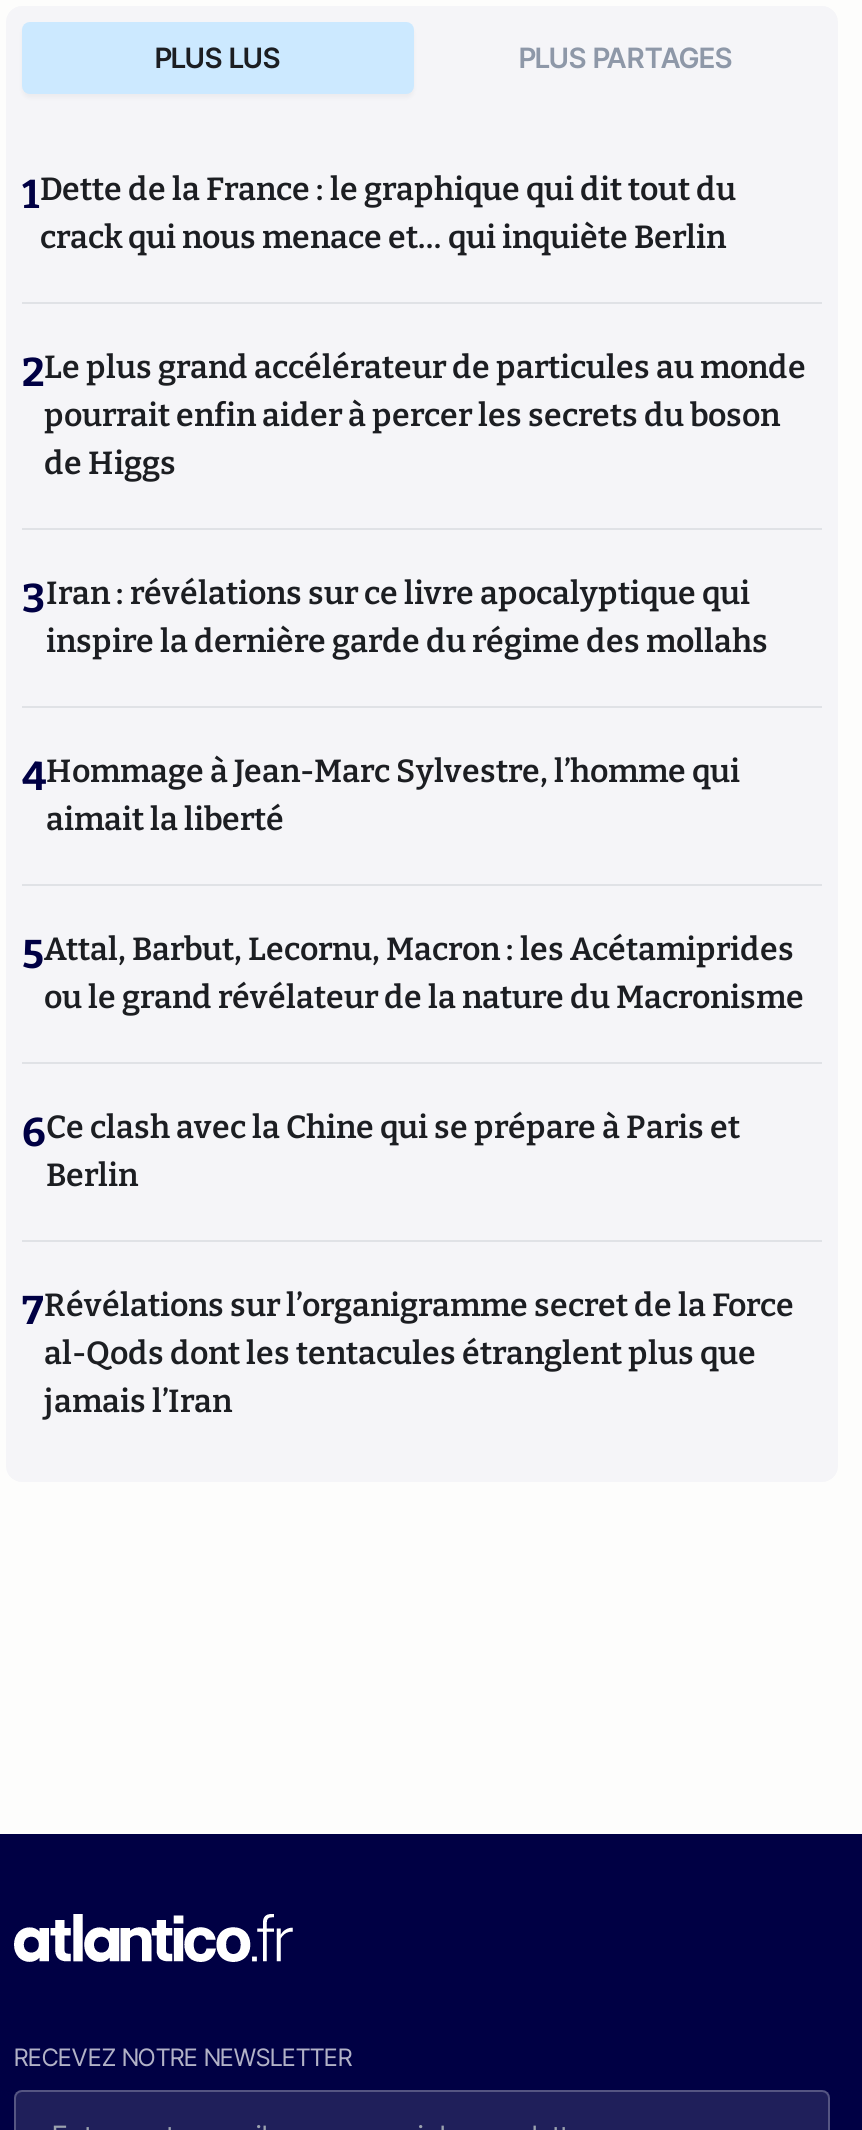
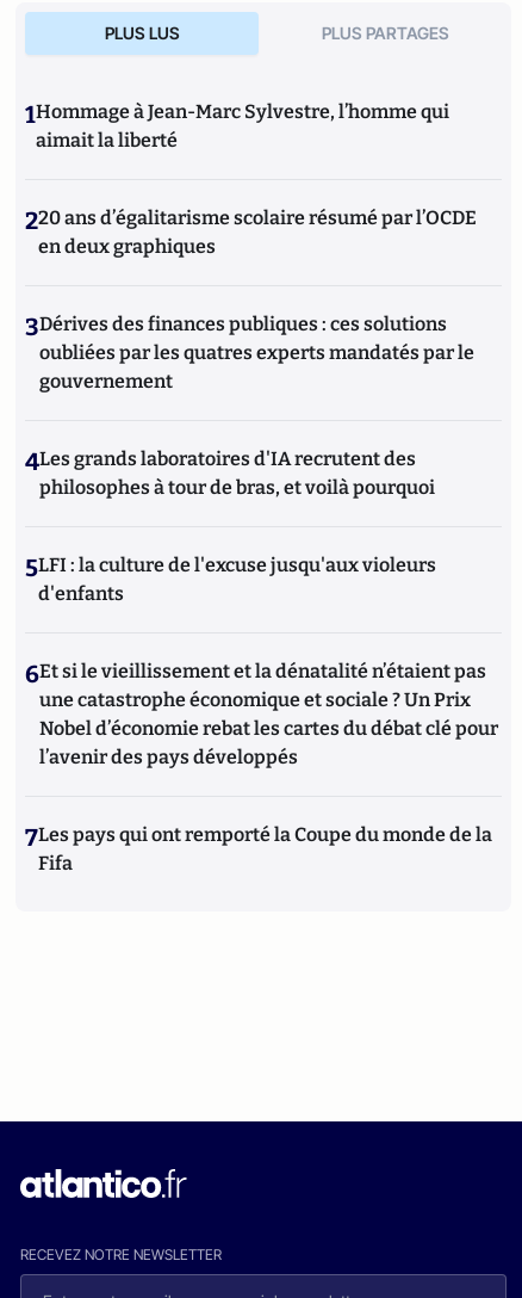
[22,170,806,800] 1Dette de la France : le graphique qui dit tout du | crack qui nous menace et… qui inquiète Berlin | 2Le plus grand accélérateur de particules au monde | pourrait enfin aider à percer les secrets du boson | de Higgs | 3Iran : révélations sur ce livre apocalyptique qui | inspire la dernière garde du régime des mollahs | 4Hommage à Jean-Marc Sylvestre, l’homme qui -> [25,100,449,129] 1Hommage à Jean-Marc Sylvestre, l’homme qui
moved [46,800,284,838] -> [36,129,178,152]: aimait la liberté
[22,930,804,1420] 5Attal, Barbut, Lecornu, Macron : les Acétamiprides | ou le grand révélateur de la nature du Macronisme | 6Ce clash avec la Chine qui se prépare à Paris et | Berlin | 7Révélations sur l’organigramme secret de la Force | al-Qods dont les tentacules étranglent plus que | jamais l’Iran -> [25,206,498,874] 220 ans d’égalitarisme scolaire résumé par l’OCDE | en deux graphiques | 3Dérives des finances publiques : ces solutions | oubliées par les quatres experts mandatés par le | gouvernement | 4Les grands laboratoires d'IA recrutent des | philosophes à tour de bras, et voilà pourquoi | 5LFI : la culture de l'excuse jusqu'aux violeurs | d'enfants | 6Et si le vieillissement et la dénatalité n’étaient pas | une catastrophe économique et sociale ? Un Prix | Nobel d’économie rebat les cartes du débat clé pour | l’avenir des pays développés | 7Les pays qui ont remporté la Coupe du monde de la | Fifa

